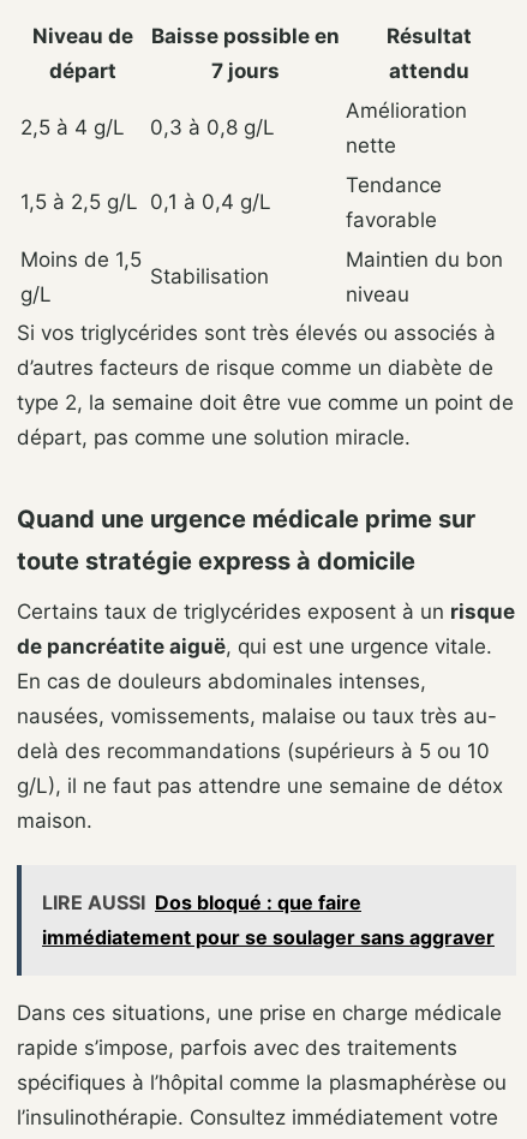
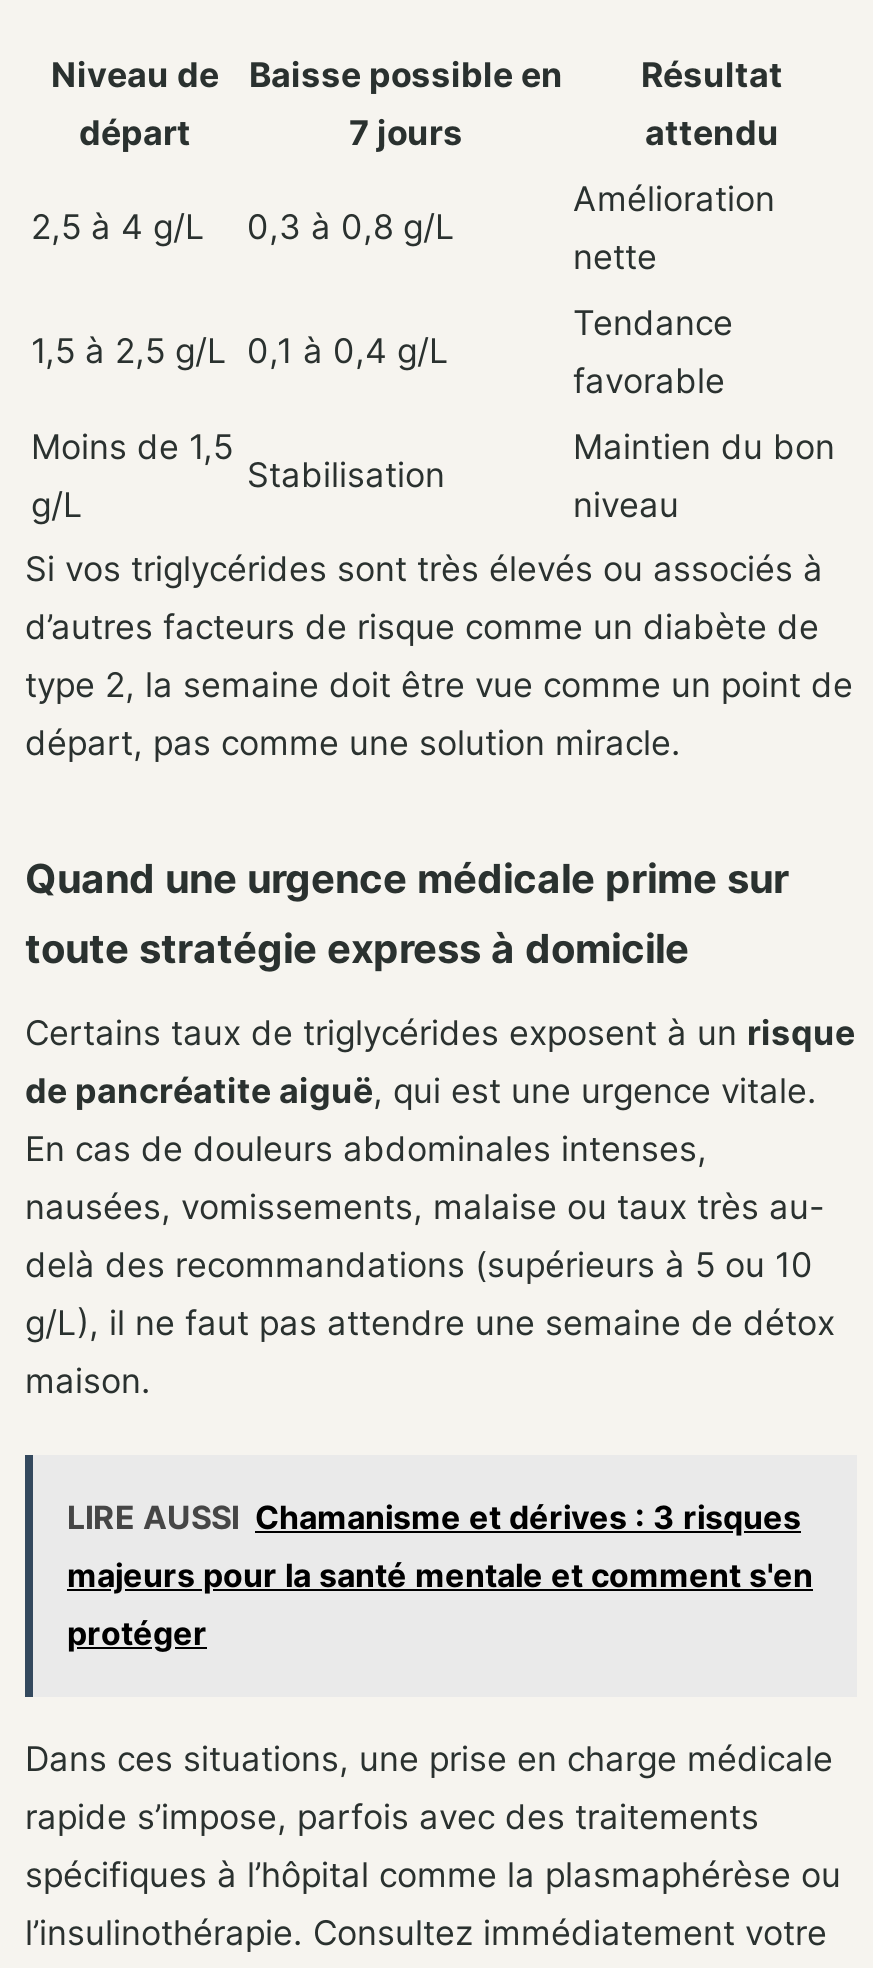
[42,891,495,950] LIRE AUSSI Dos bloqué : que faire | immédiatement pour se soulager sans aggraver -> [67,1497,813,1653] LIRE AUSSI Chamanisme et dérives : 3 risques | majeurs pour la santé mentale et comment s'en | protéger

